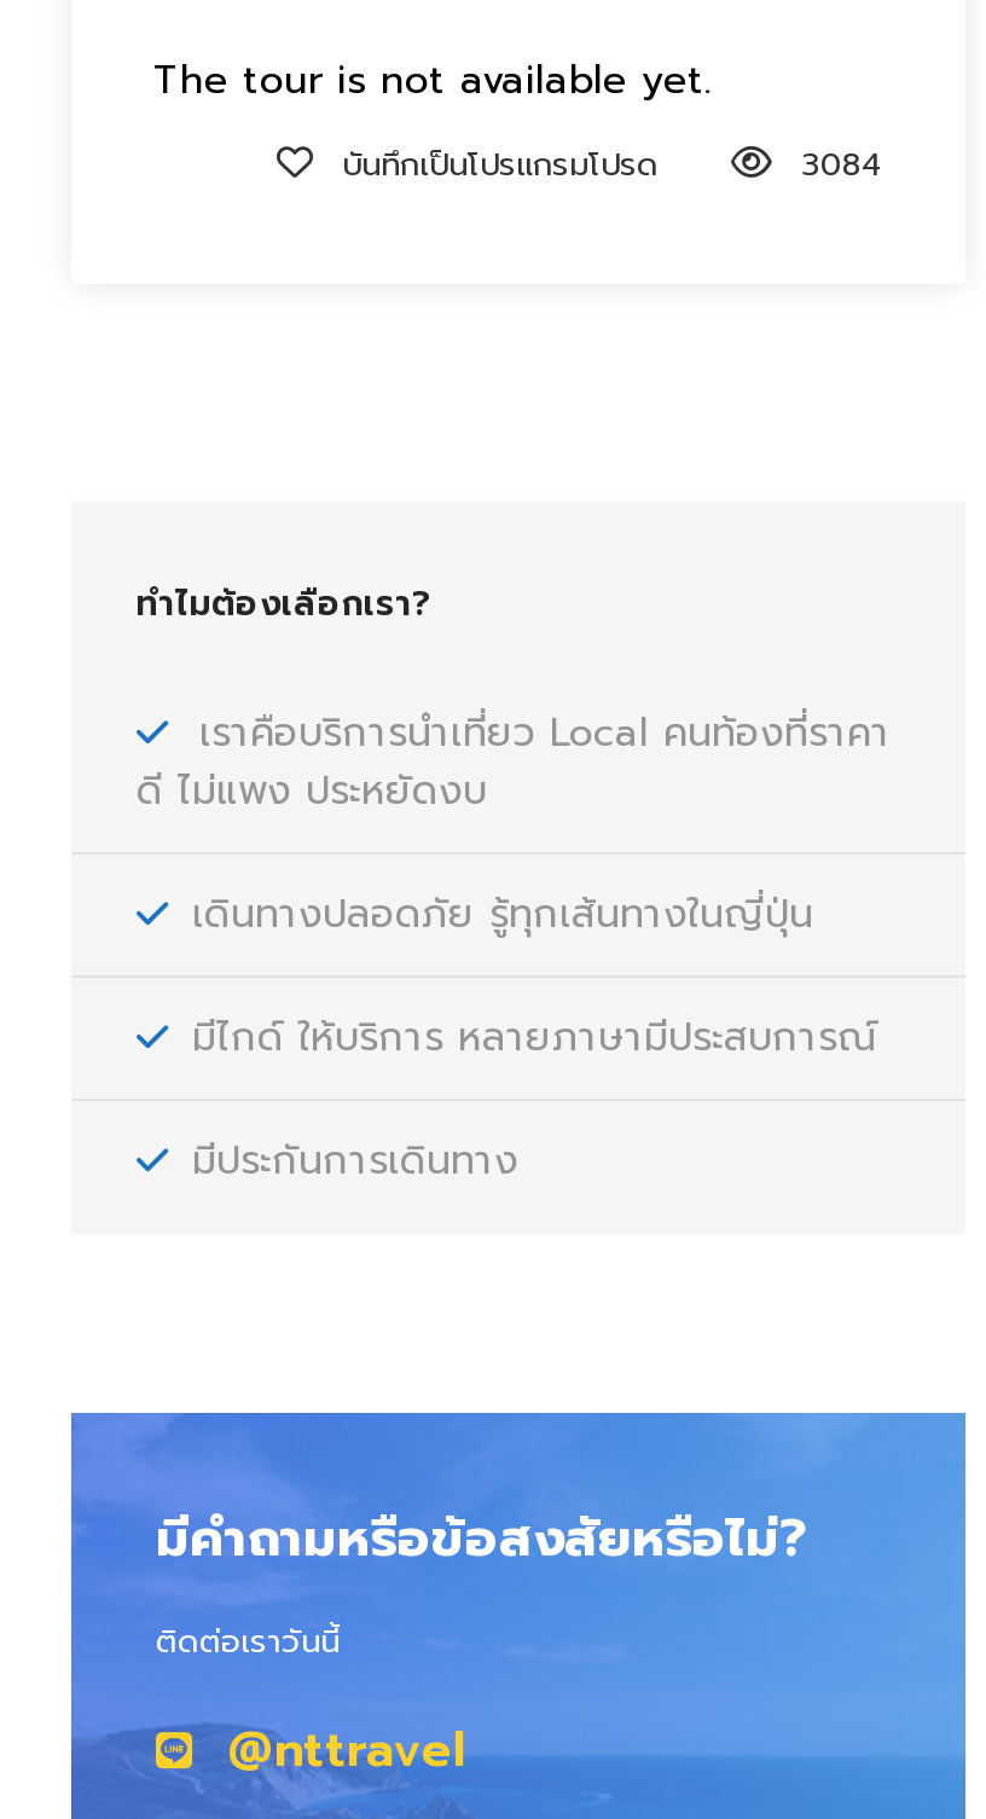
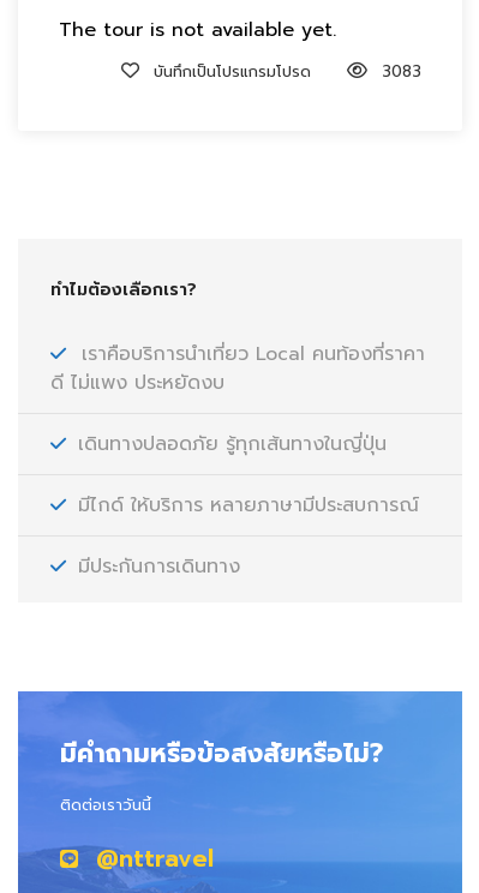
[801,141,883,187] 3084 -> [382,60,421,83] 3083

